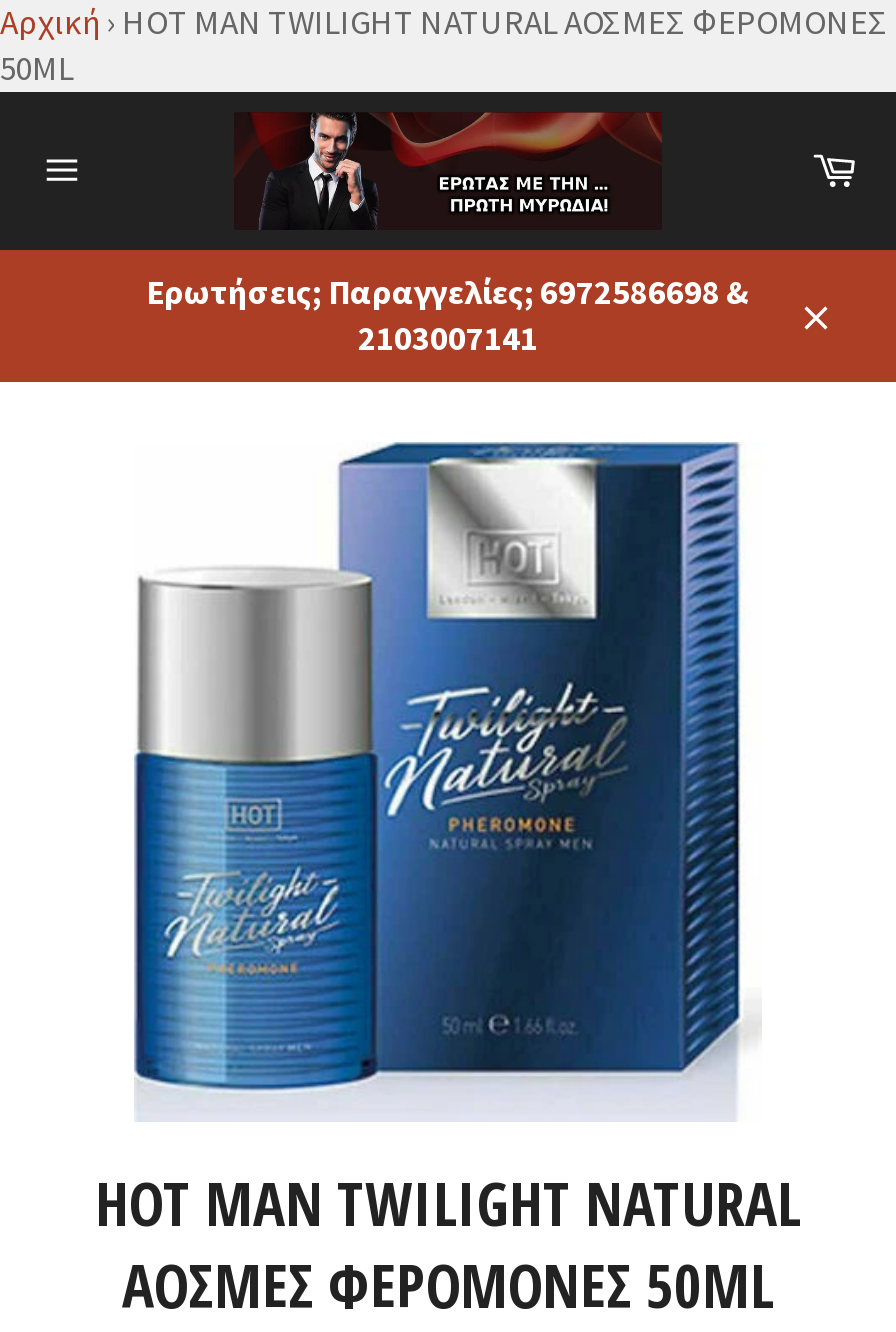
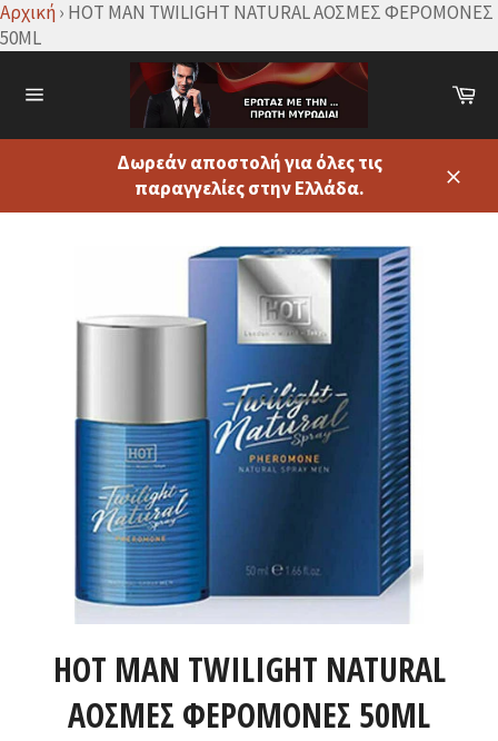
[146,270,750,360] Ερωτήσεις; Παραγγελίες; 6972586698 & | 2103007141 -> [116,150,382,200] Δωρεάν αποστολή για όλες τις | παραγγελίες στην Ελλάδα.

